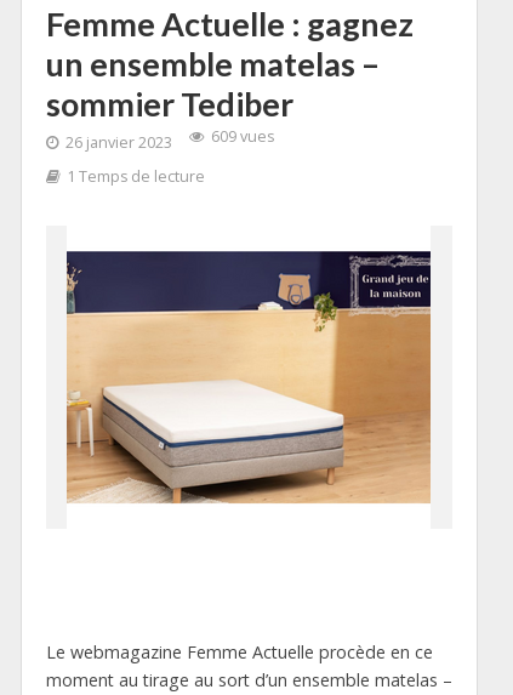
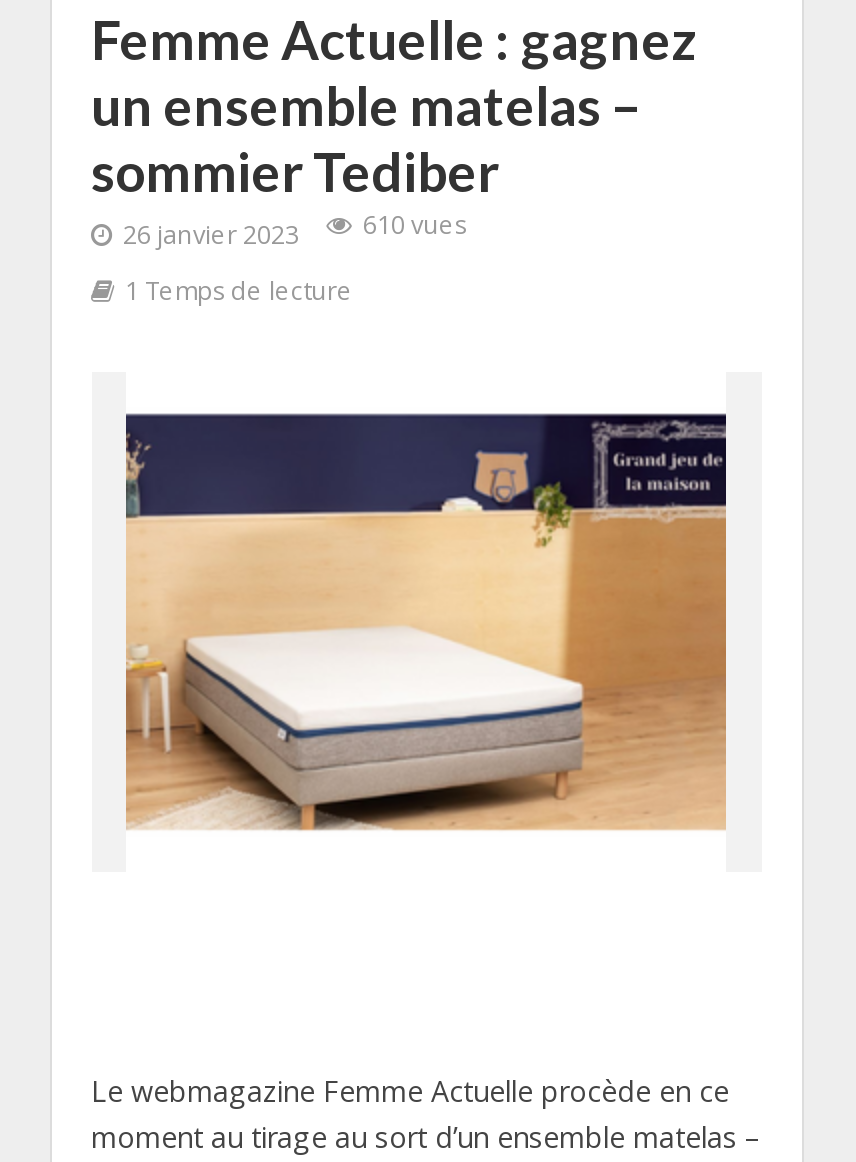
[65,126,273,153] 26 janvier 2023 609 vues -> [123,208,467,252] 26 janvier 2023 610 vues

